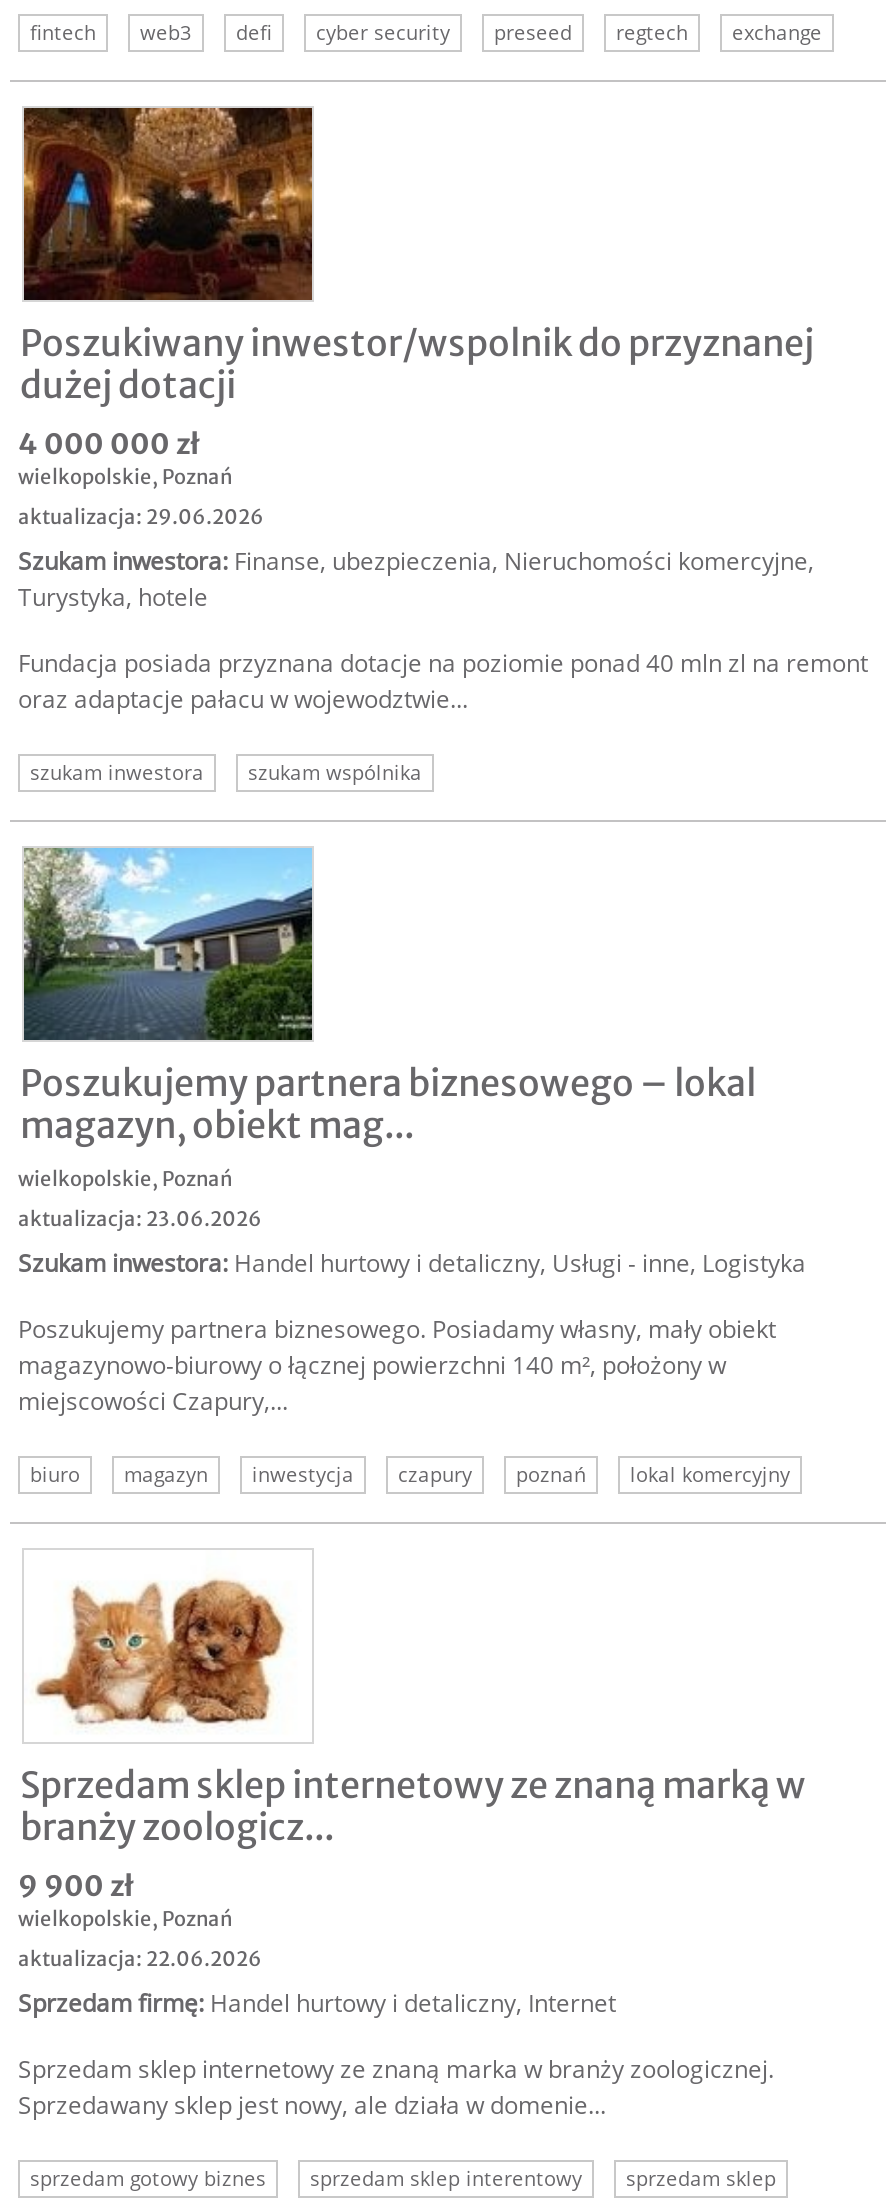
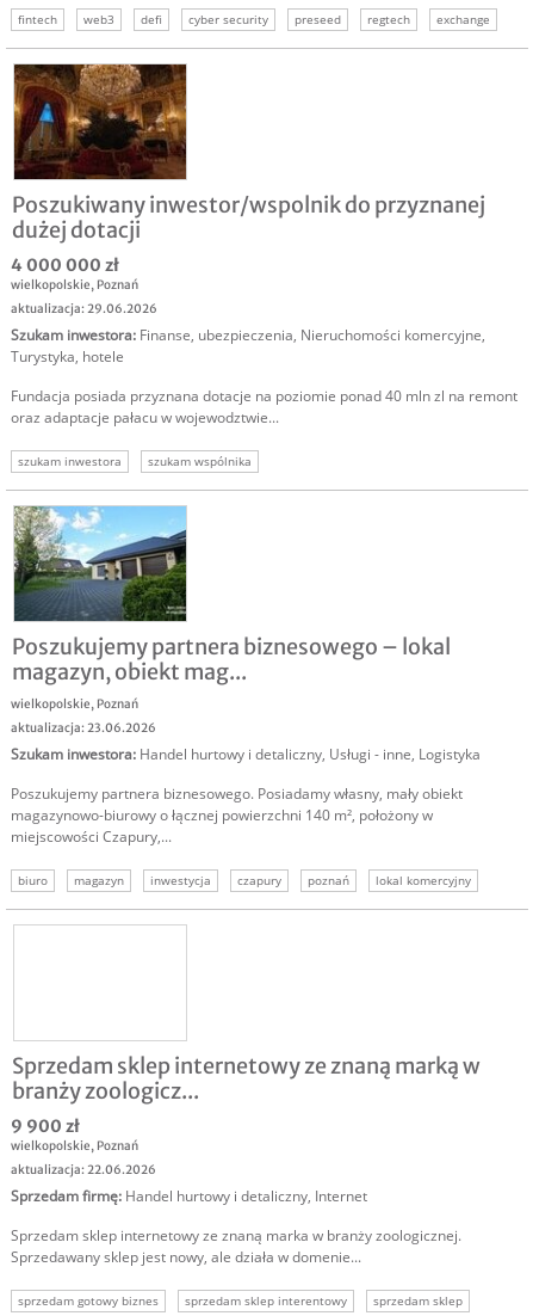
[34,1578,286,1726] [image] -> none

